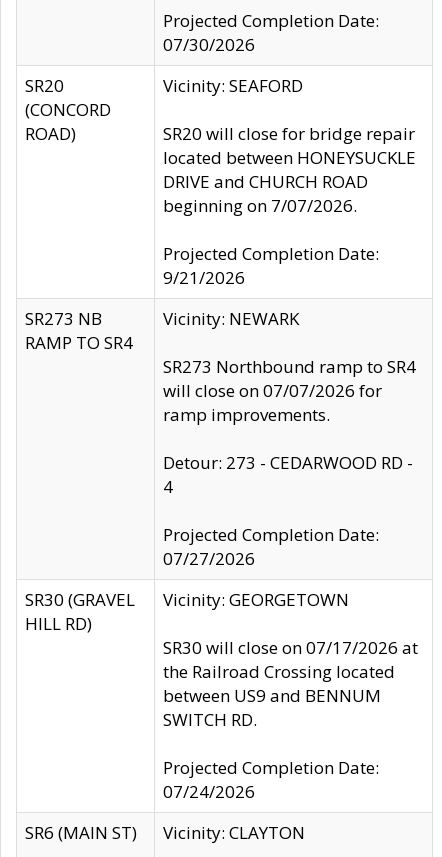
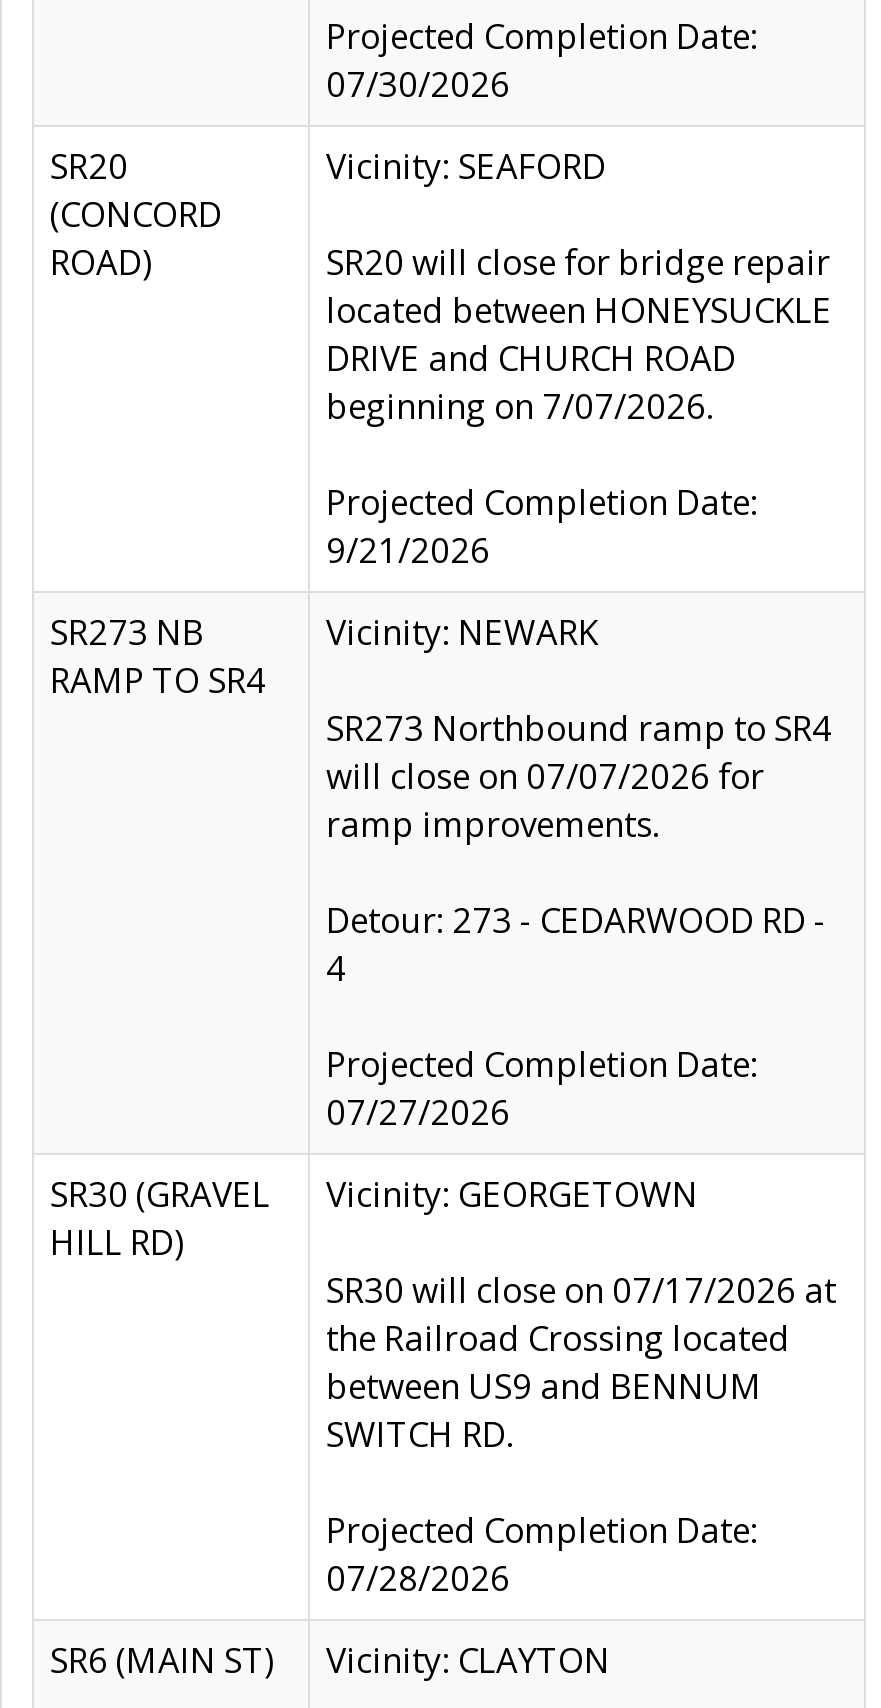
[163,780,255,803] 07/24/2026 -> [326,1555,510,1601] 07/28/2026

